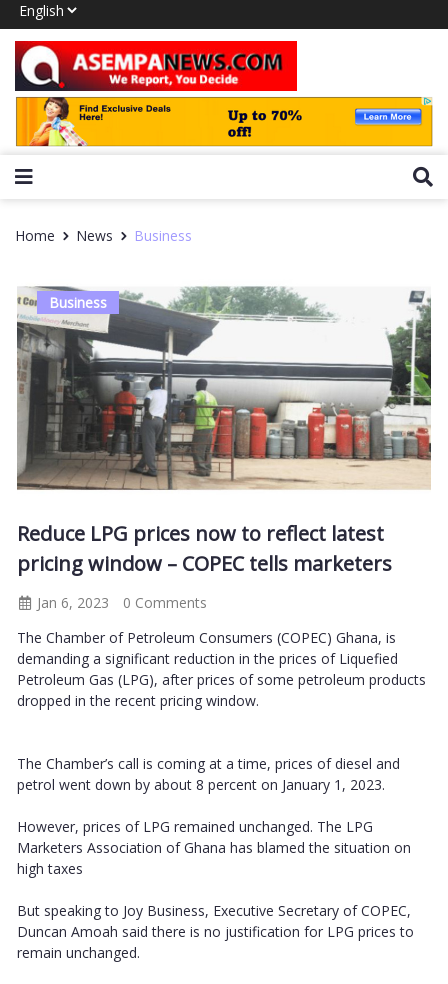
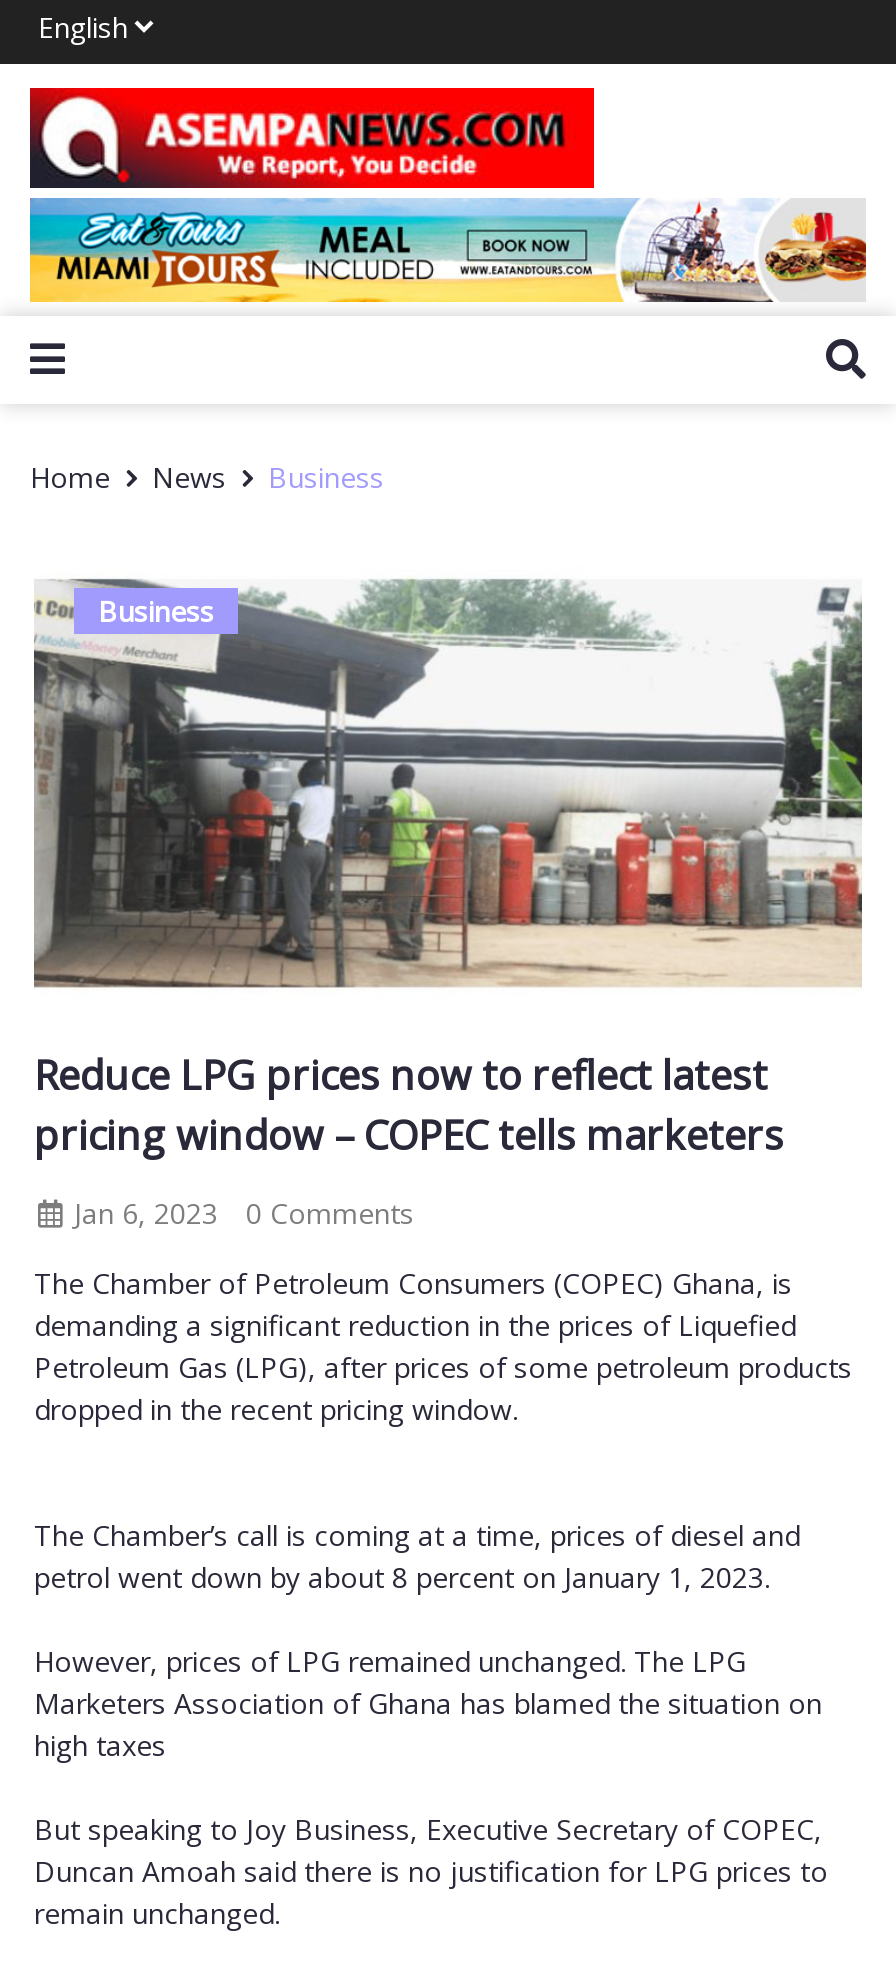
[15,96,433,148] [image] -> [28,196,868,304] [image]

